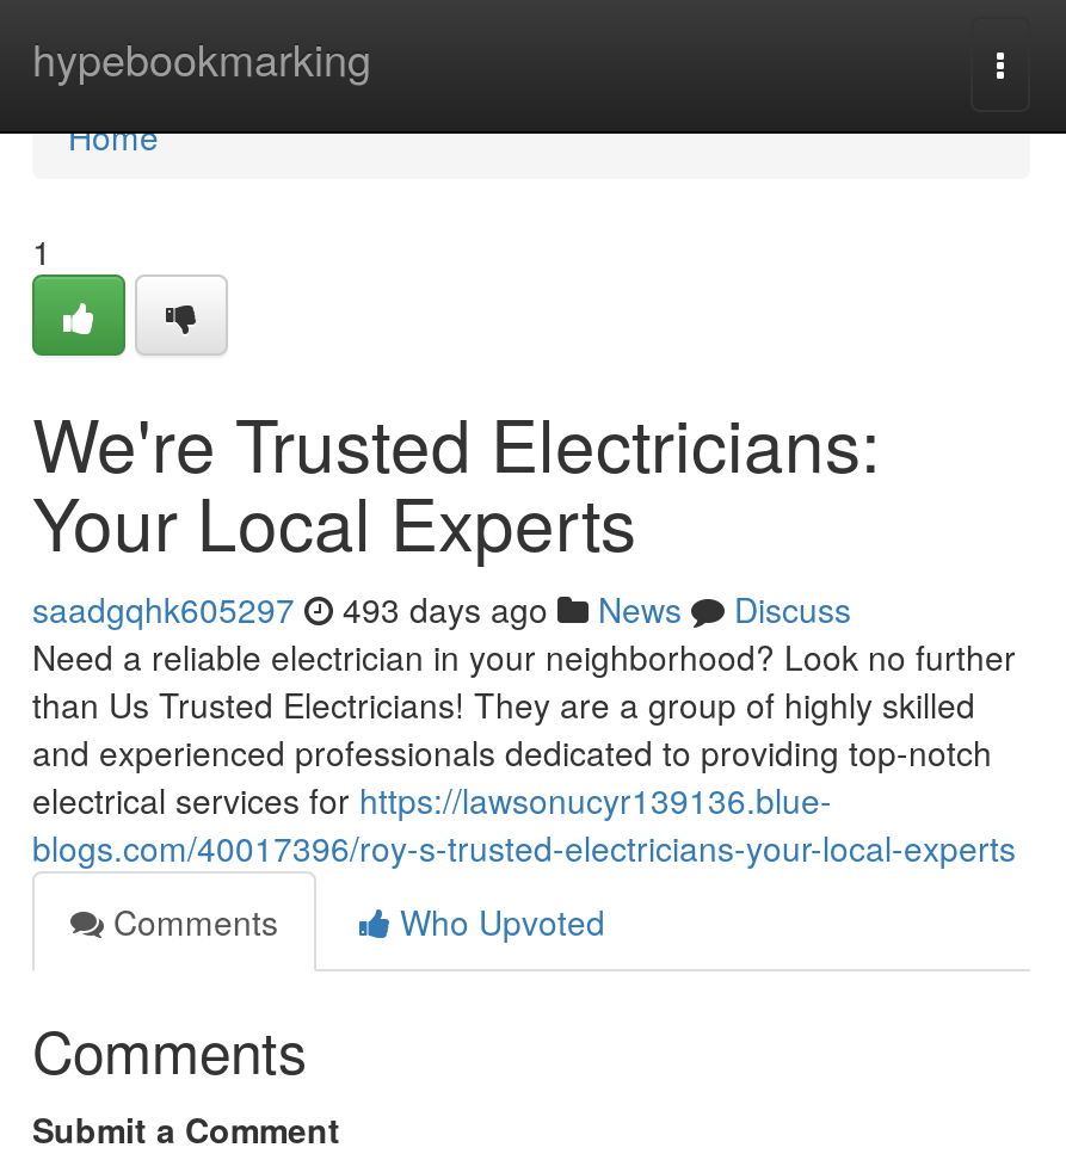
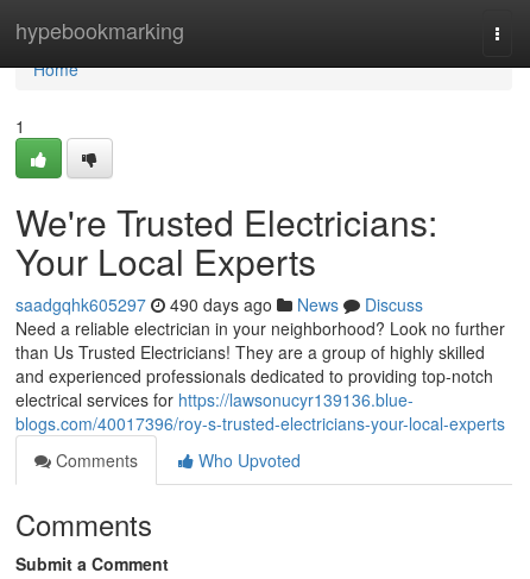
[32,585,851,633] saadgqhk605297 493 days ago News Discuss -> [15,292,423,316] saadgqhk605297 490 days ago News Discuss

